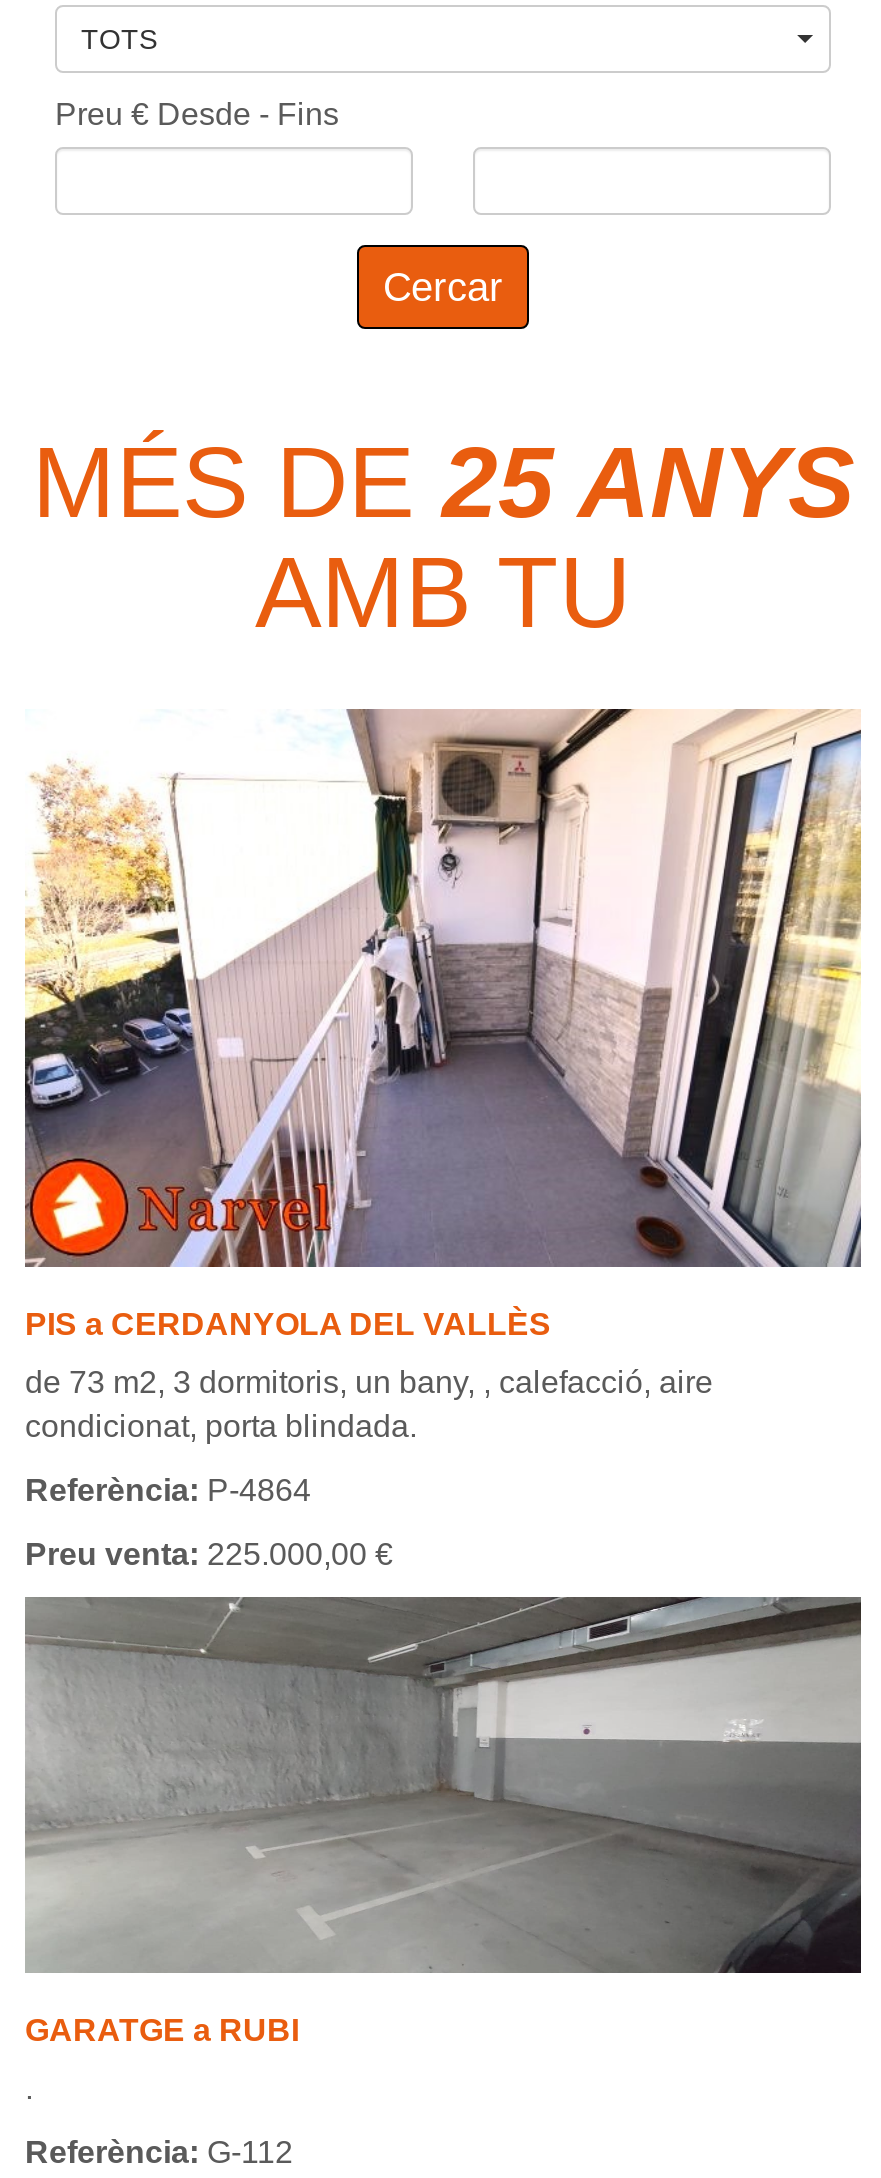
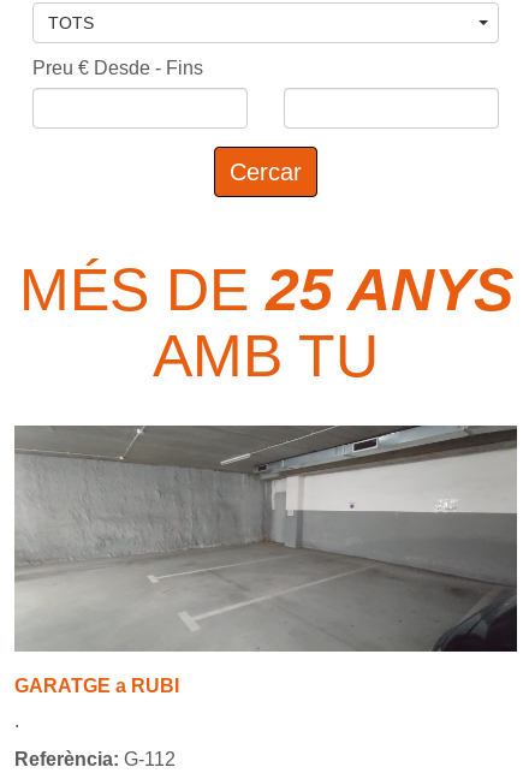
[23,709,863,1570] [image] | PIS a CERDANYOLA DEL VALLÈS | de 73 m2, 3 dormitoris, un bany, , calefacció, aire | condicionat, porta blindada. | Referència: P-4864 | Preu venta: 225.000,00 € -> none

